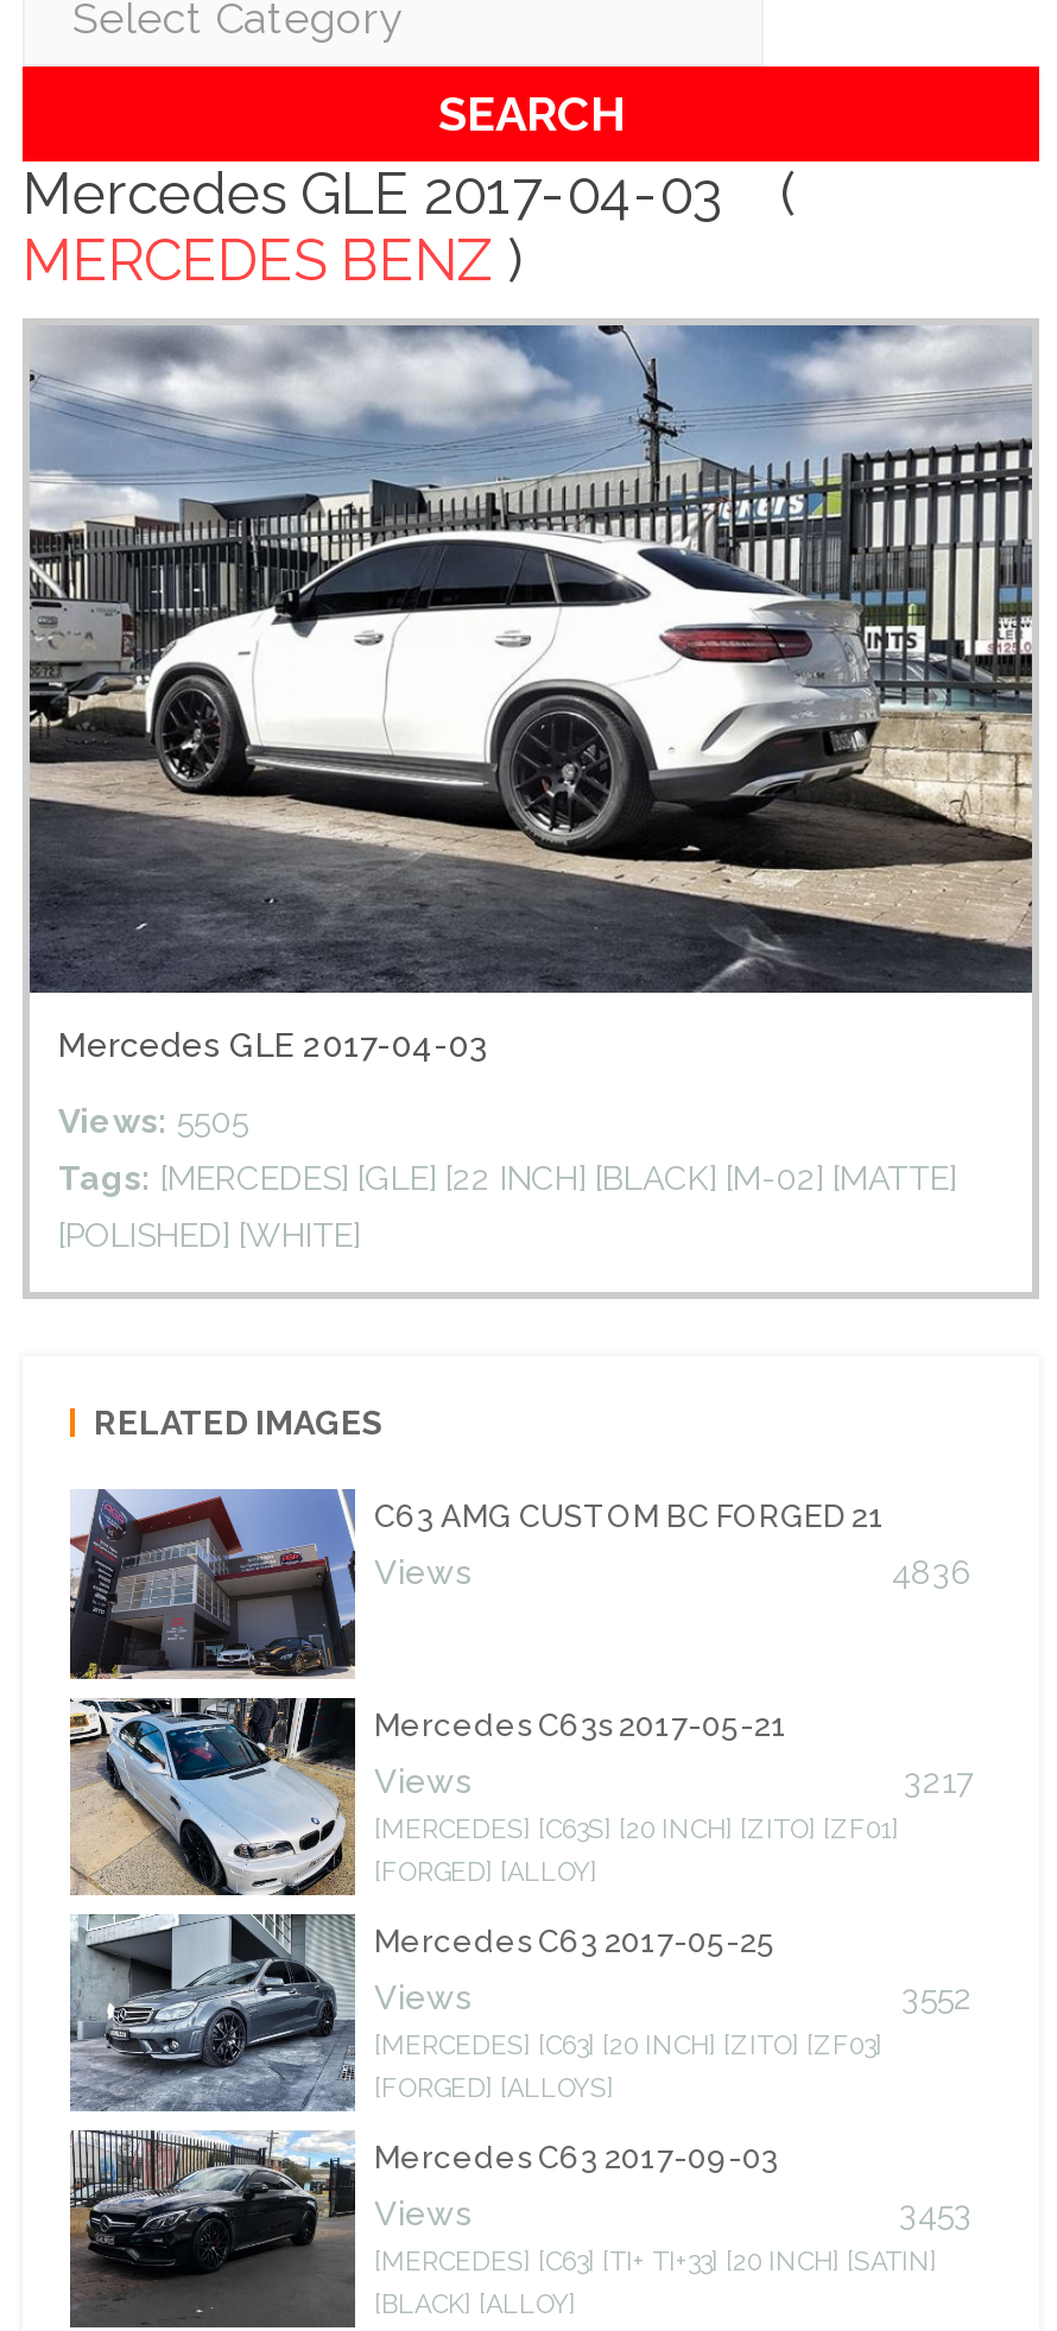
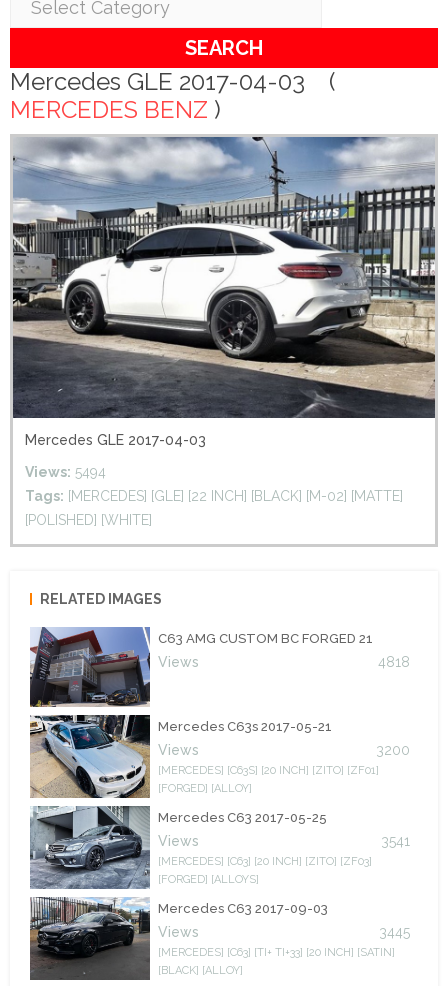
[58,1102,248,1140] Views: 5505 -> [25,464,106,480] Views: 5494
[892,1553,973,1591] 4836 -> [378,654,410,670] 4818
[904,1762,973,1800] 3217 -> [376,742,410,758] 3200
[901,1978,973,2016] 3552 -> [381,833,410,849] 3541
[899,2194,973,2232] 3453 -> [379,924,410,940] 3445

